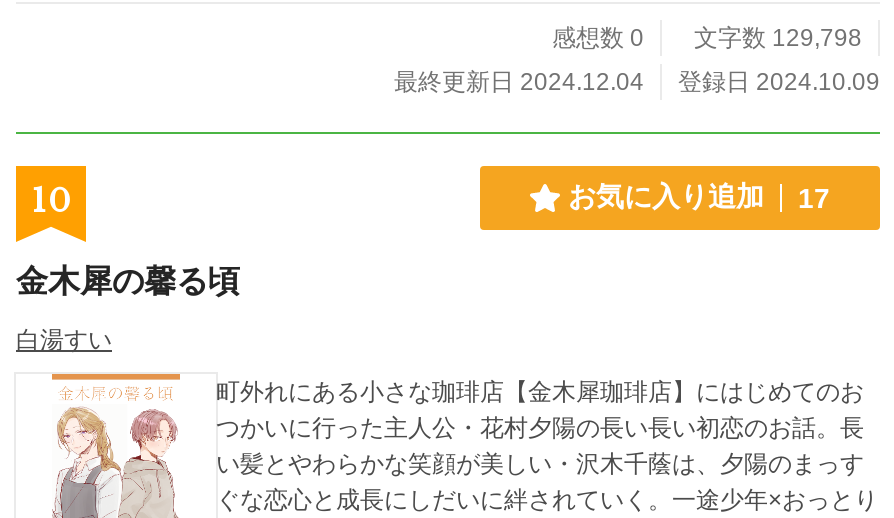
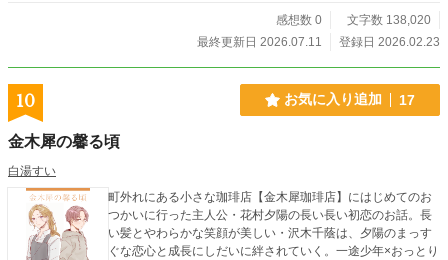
[552,24,862,52] 感想数 0 文字数 129,798 -> [276,13,431,27] 感想数 0 文字数 138,020
[394,68,644,96] 最終更新日 2024.12.04 -> [197,35,322,49] 最終更新日 2026.07.11
[678,68,880,96] 登録日 2024.10.09 -> [339,35,440,49] 登録日 2026.02.23

